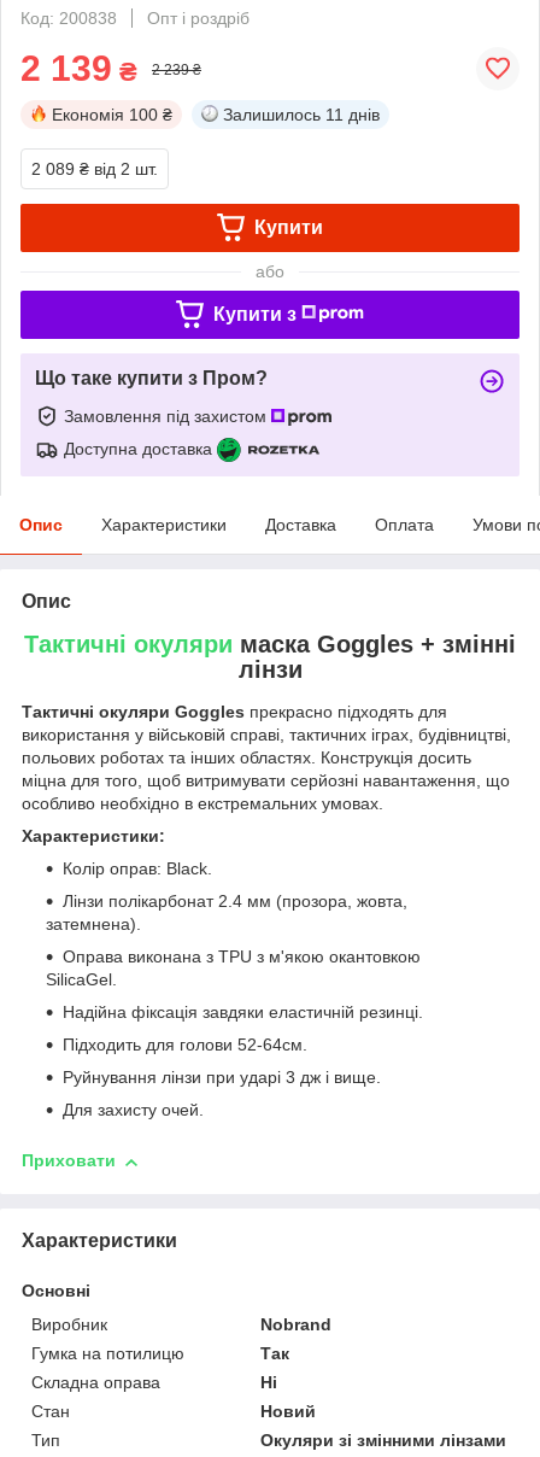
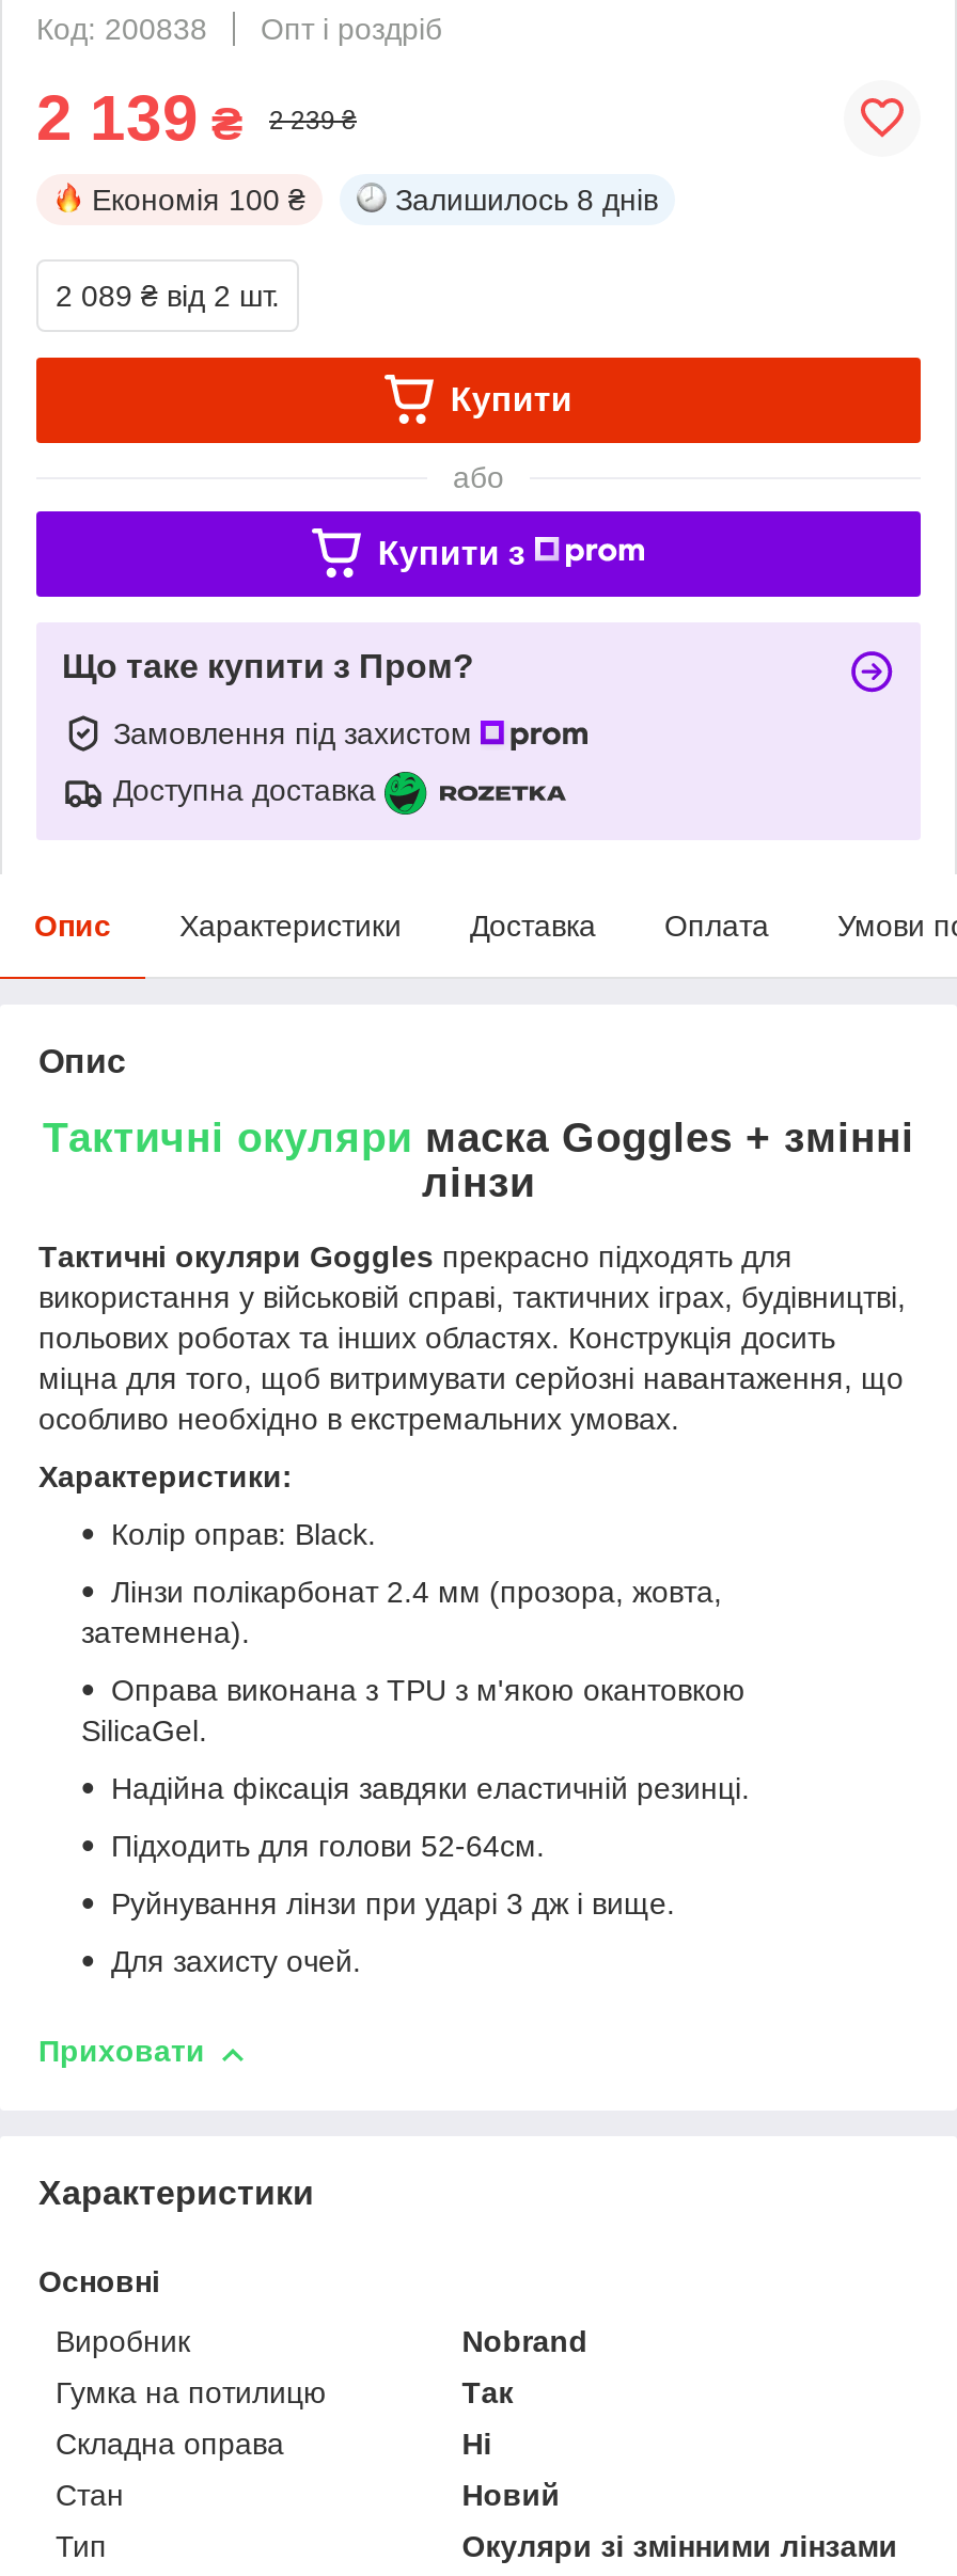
[223,105,380,124] Залишилось 11 днів -> [395,182,658,216] Залишилось 8 днів

